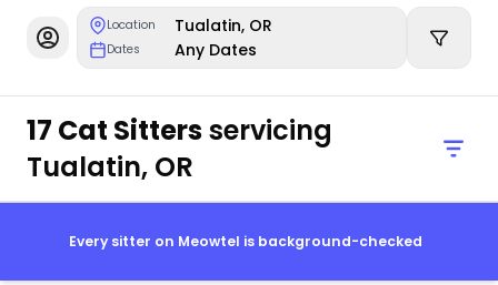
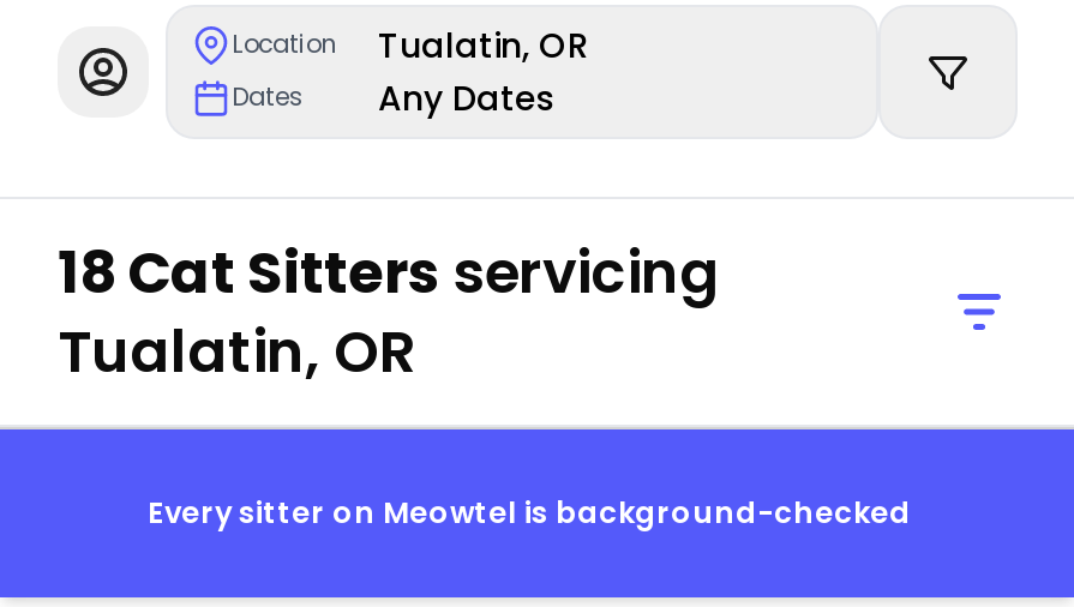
[27,112,332,149] 17 Cat Sitters servicing -> [58,233,720,312] 18 Cat Sitters servicing

